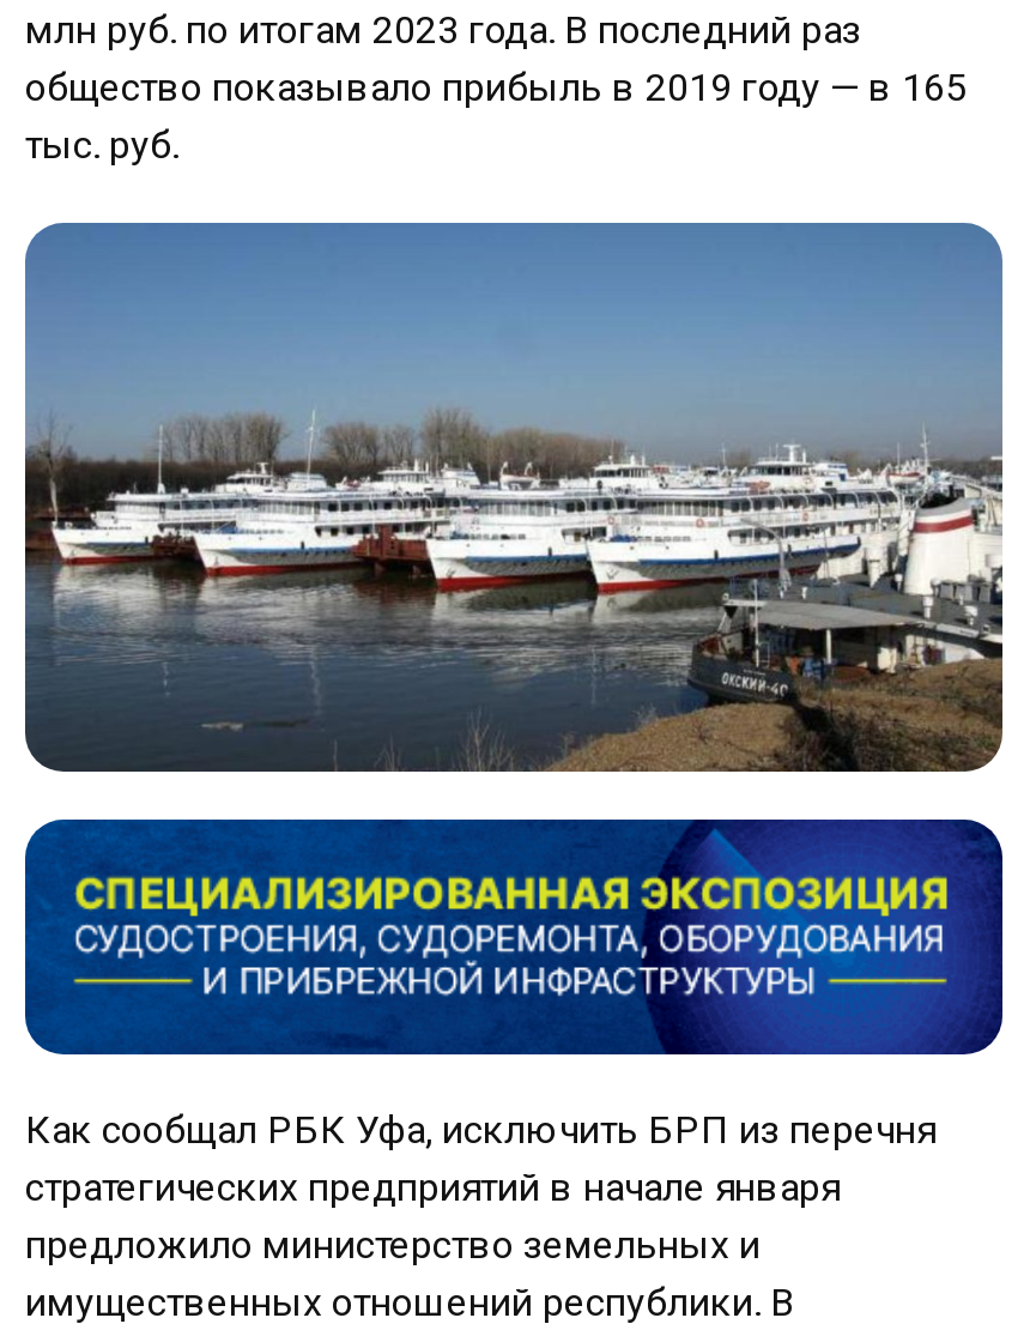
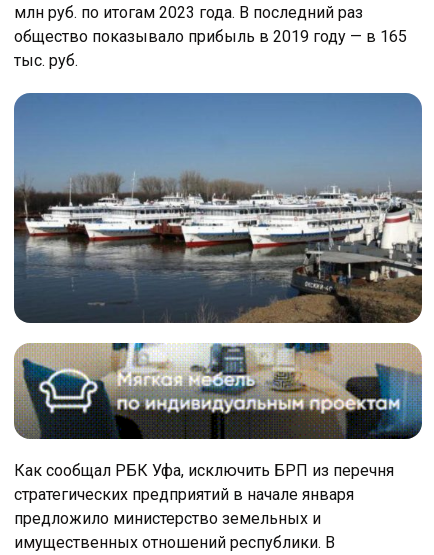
[23,817,1005,1057] [image] -> [13,342,423,440] [image]

